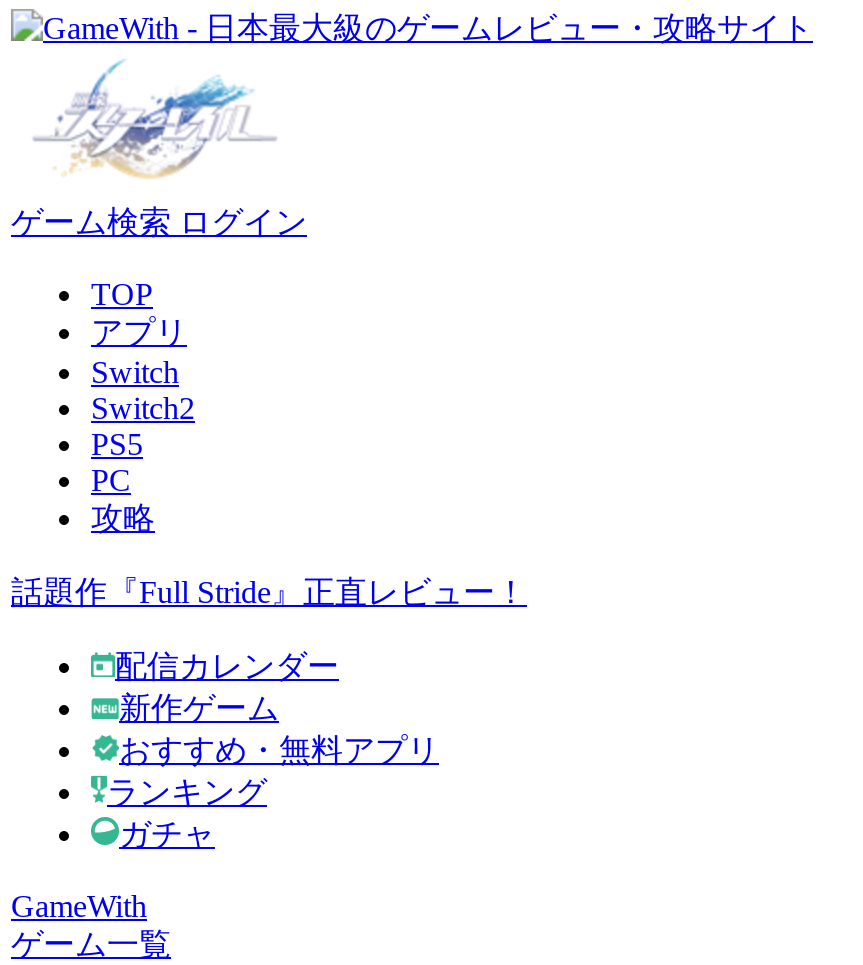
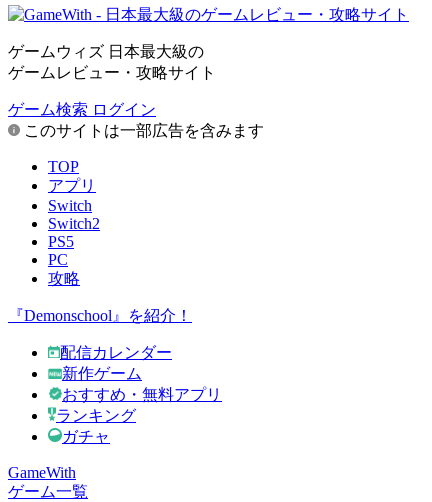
none -> [8,43,216,81] ゲームウィズ 日本最大級の | ゲームレビュー・攻略サイト
none -> [20,122,264,139] このサイトは一部広告を含みます
[11,575,527,609] 話題作『Full Stride』正直レビュー！ -> [8,307,192,324] 『Demonschool』を紹介！

